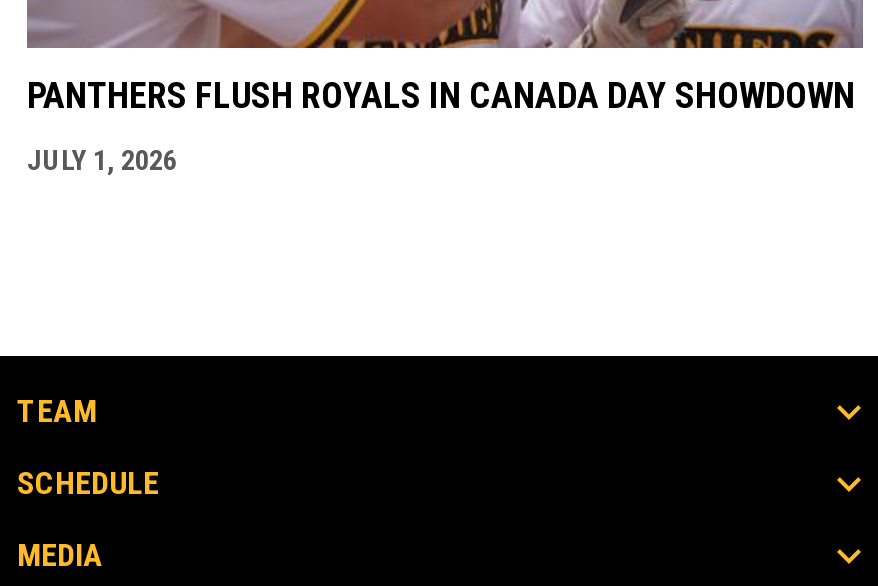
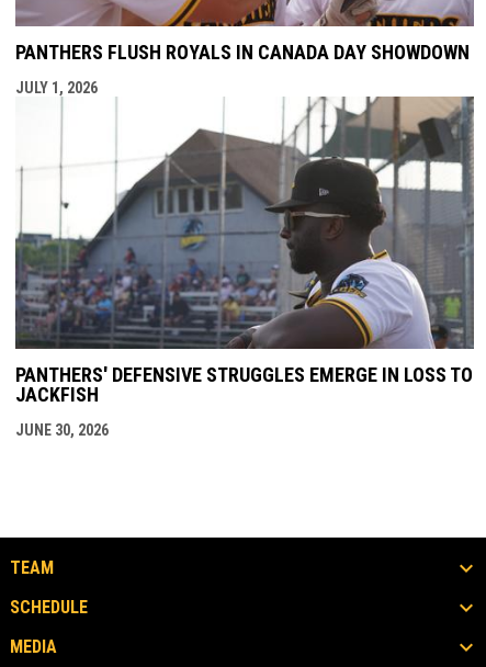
none -> [15,95,474,438] [image] | PANTHERS' DEFENSIVE STRUGGLES EMERGE IN LOSS TO | JACKFISH | JUNE 30, 2026

